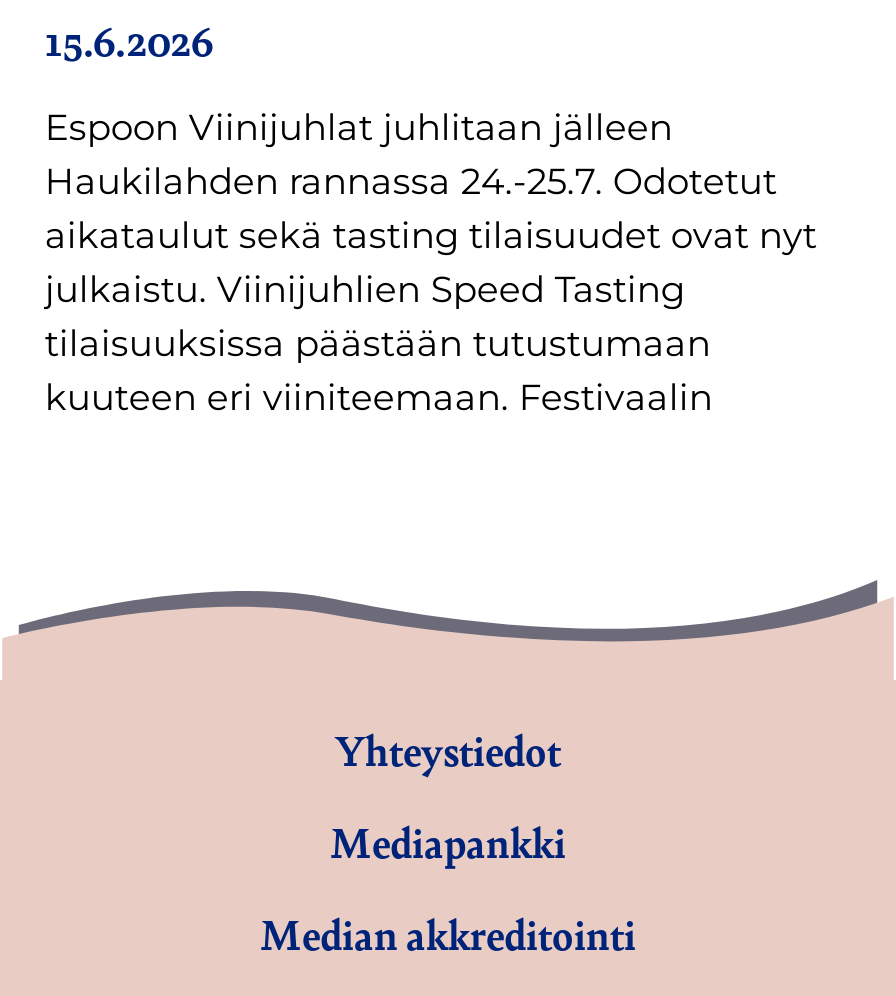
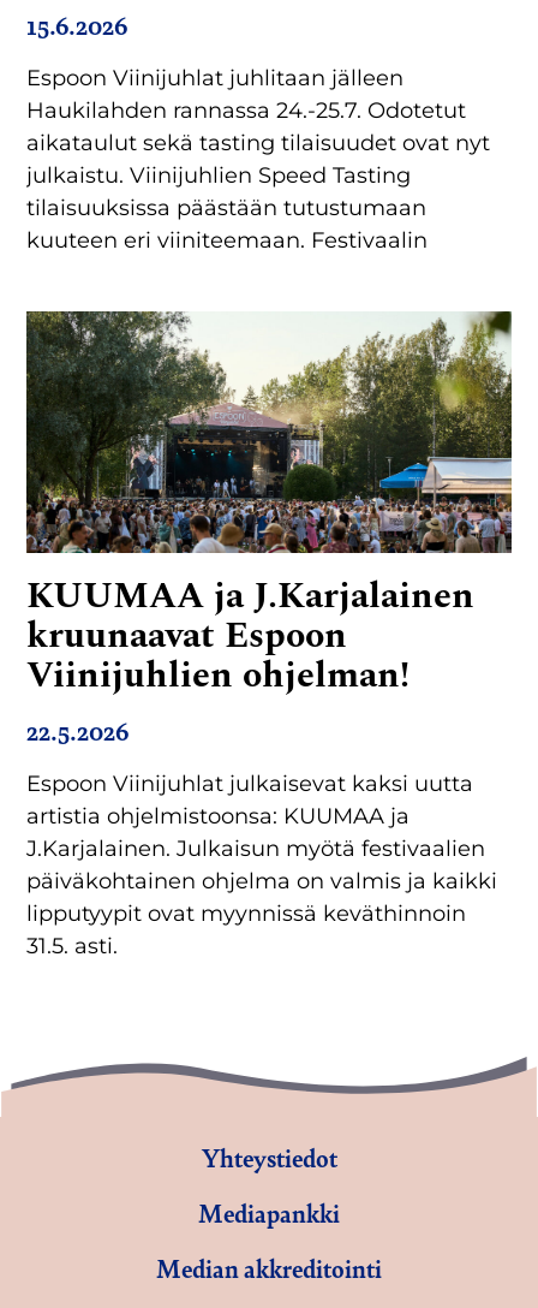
none -> [25,310,513,960] [image] | KUUMAA ja J.Karjalainen | kruunaavat Espoon | Viinijuhlien ohjelman! | 22.5.2026 | Espoon Viinijuhlat julkaisevat kaksi uutta | artistia ohjelmistoonsa: KUUMAA ja | J.Karjalainen. Julkaisun myötä festivaalien | päiväkohtainen ohjelma on valmis ja kaikki | lipputyypit ovat myynnissä keväthinnoin | 31.5. asti.

